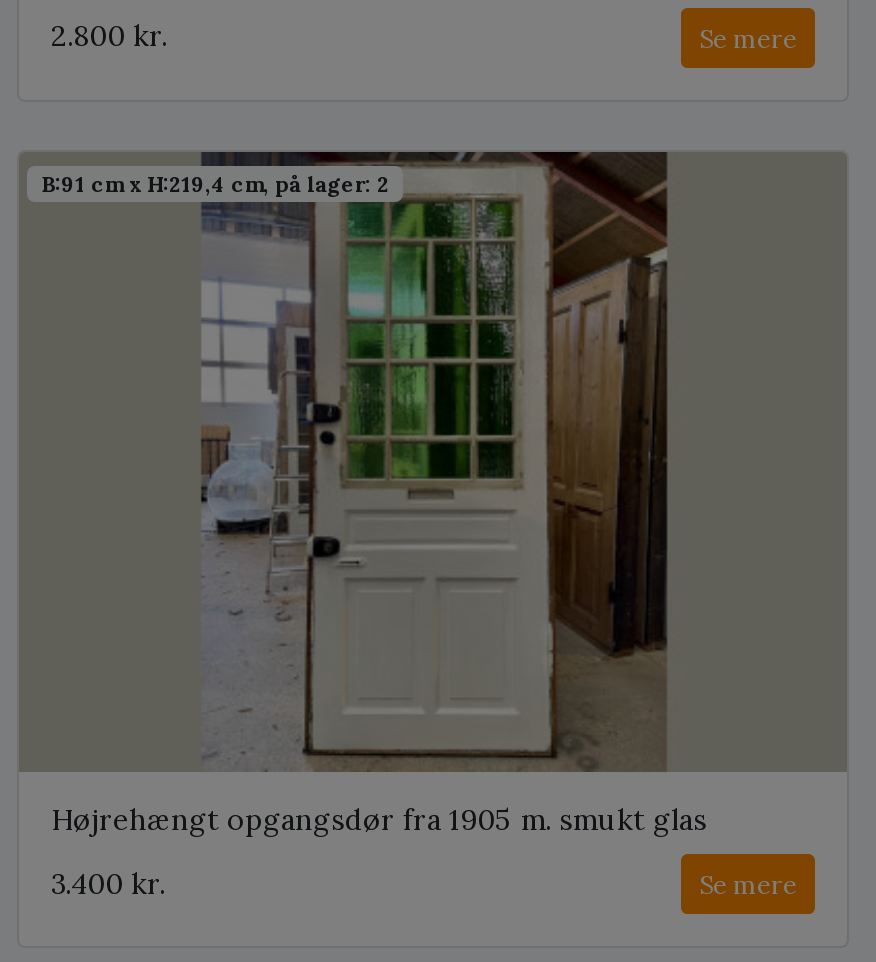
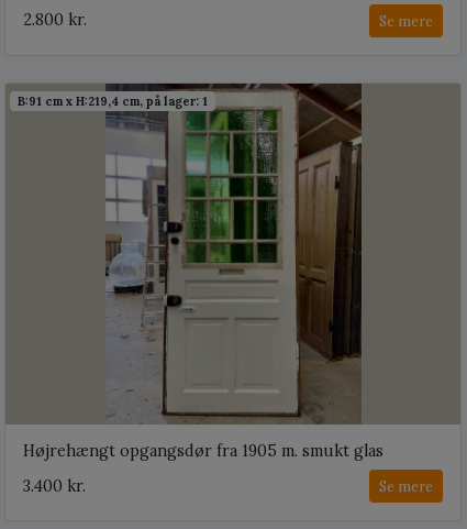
[41,170,389,198] B:91 cm x H:219,4 cm, på lager: 2 -> [18,93,208,109] B:91 cm x H:219,4 cm, på lager: 1

